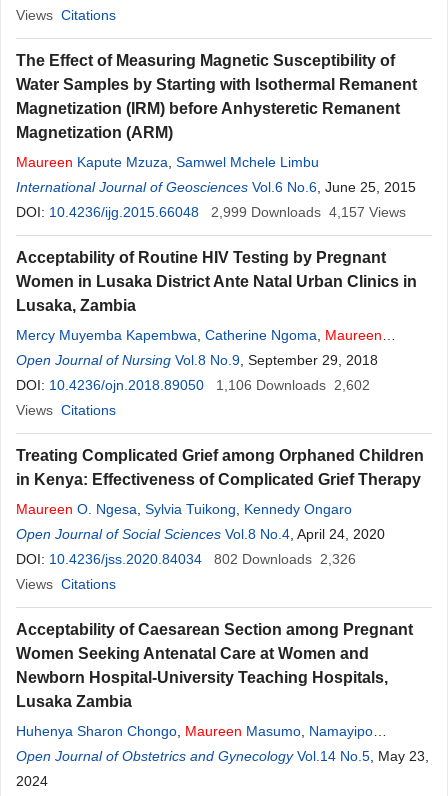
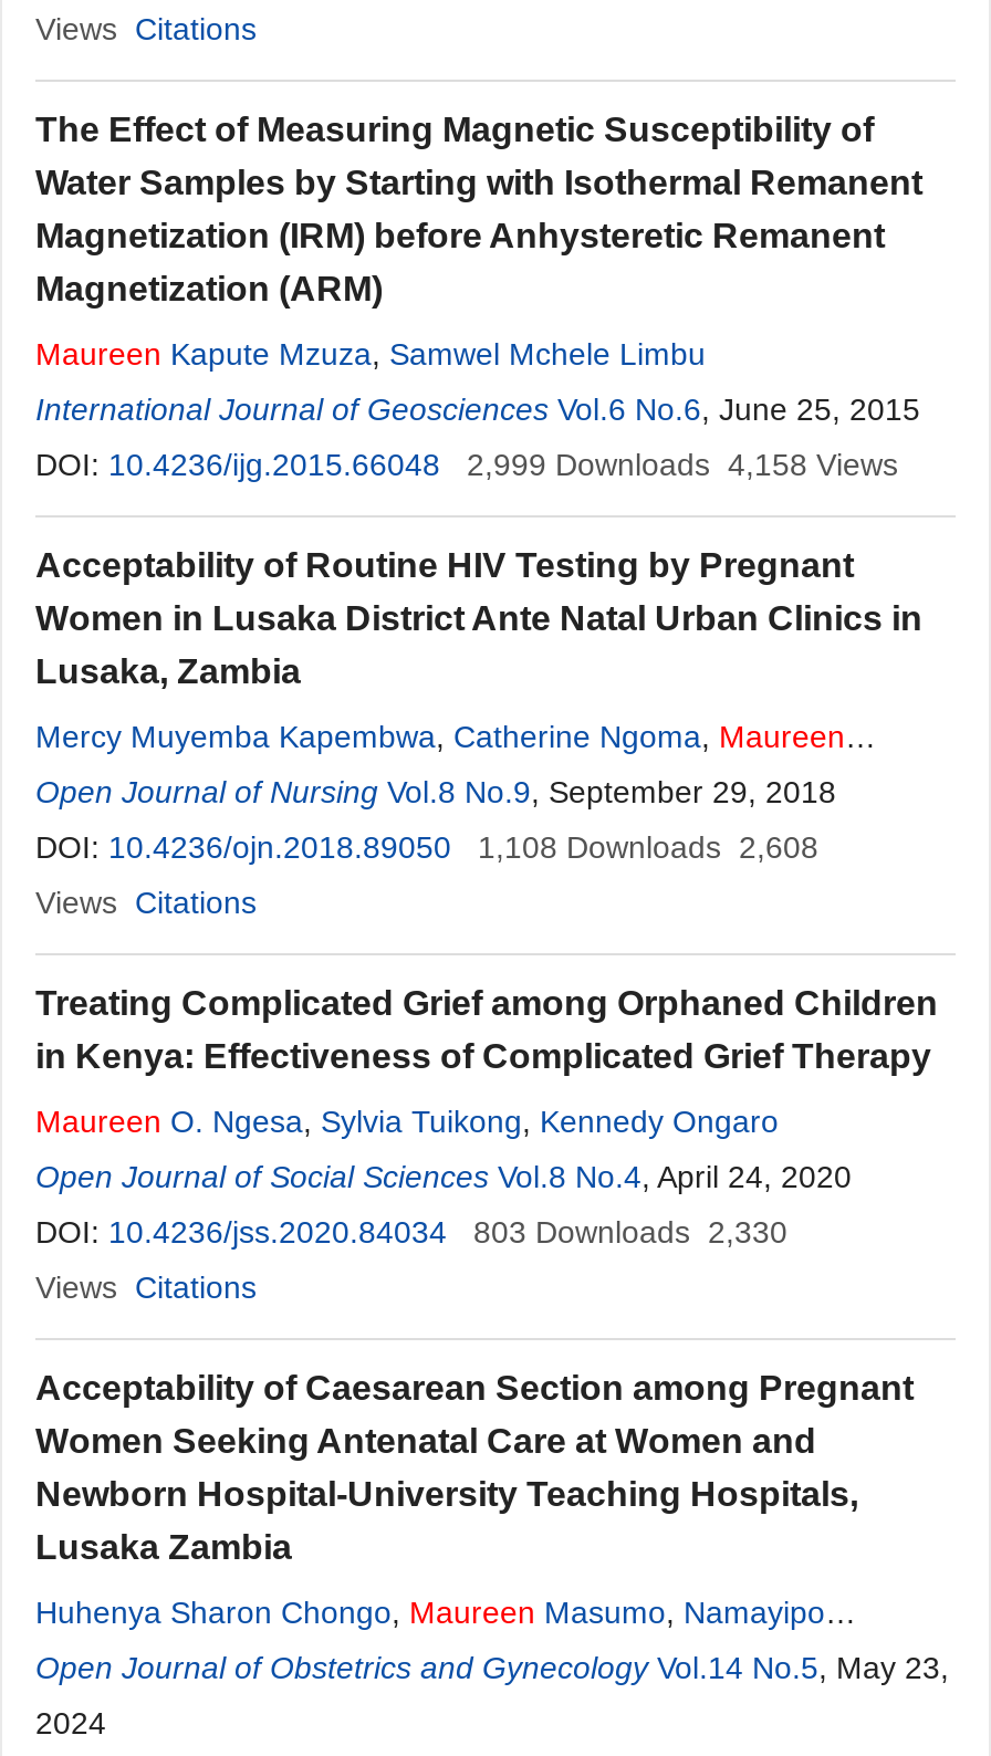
[211,204,406,220] 2,999 Downloads 4,157 Views -> [467,447,898,482] 2,999 Downloads 4,158 Views
[16,377,370,393] DOI: 10.4236/ojn.2018.89050 1,106 Downloads 2,602 -> [35,829,818,865] DOI: 10.4236/ojn.2018.89050 1,108 Downloads 2,608
[16,551,356,567] DOI: 10.4236/jss.2020.84034 802 Downloads 2,326 -> [35,1214,787,1250] DOI: 10.4236/jss.2020.84034 803 Downloads 2,330

